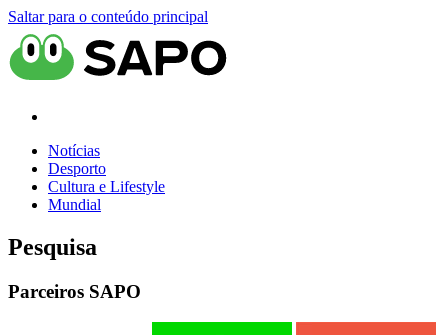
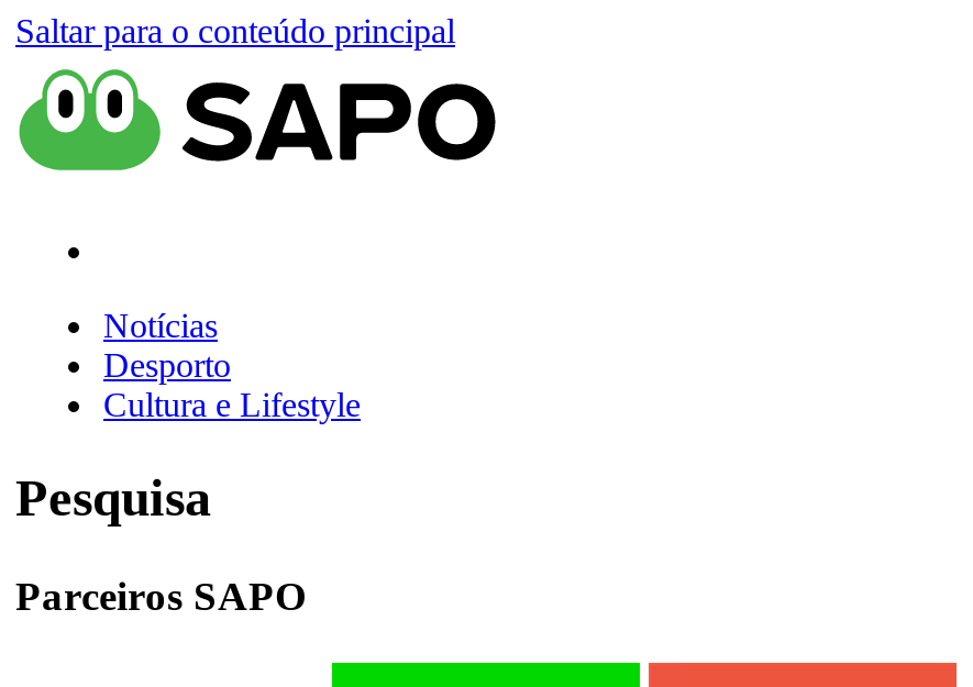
[48,196,101,213] Mundial -> none

